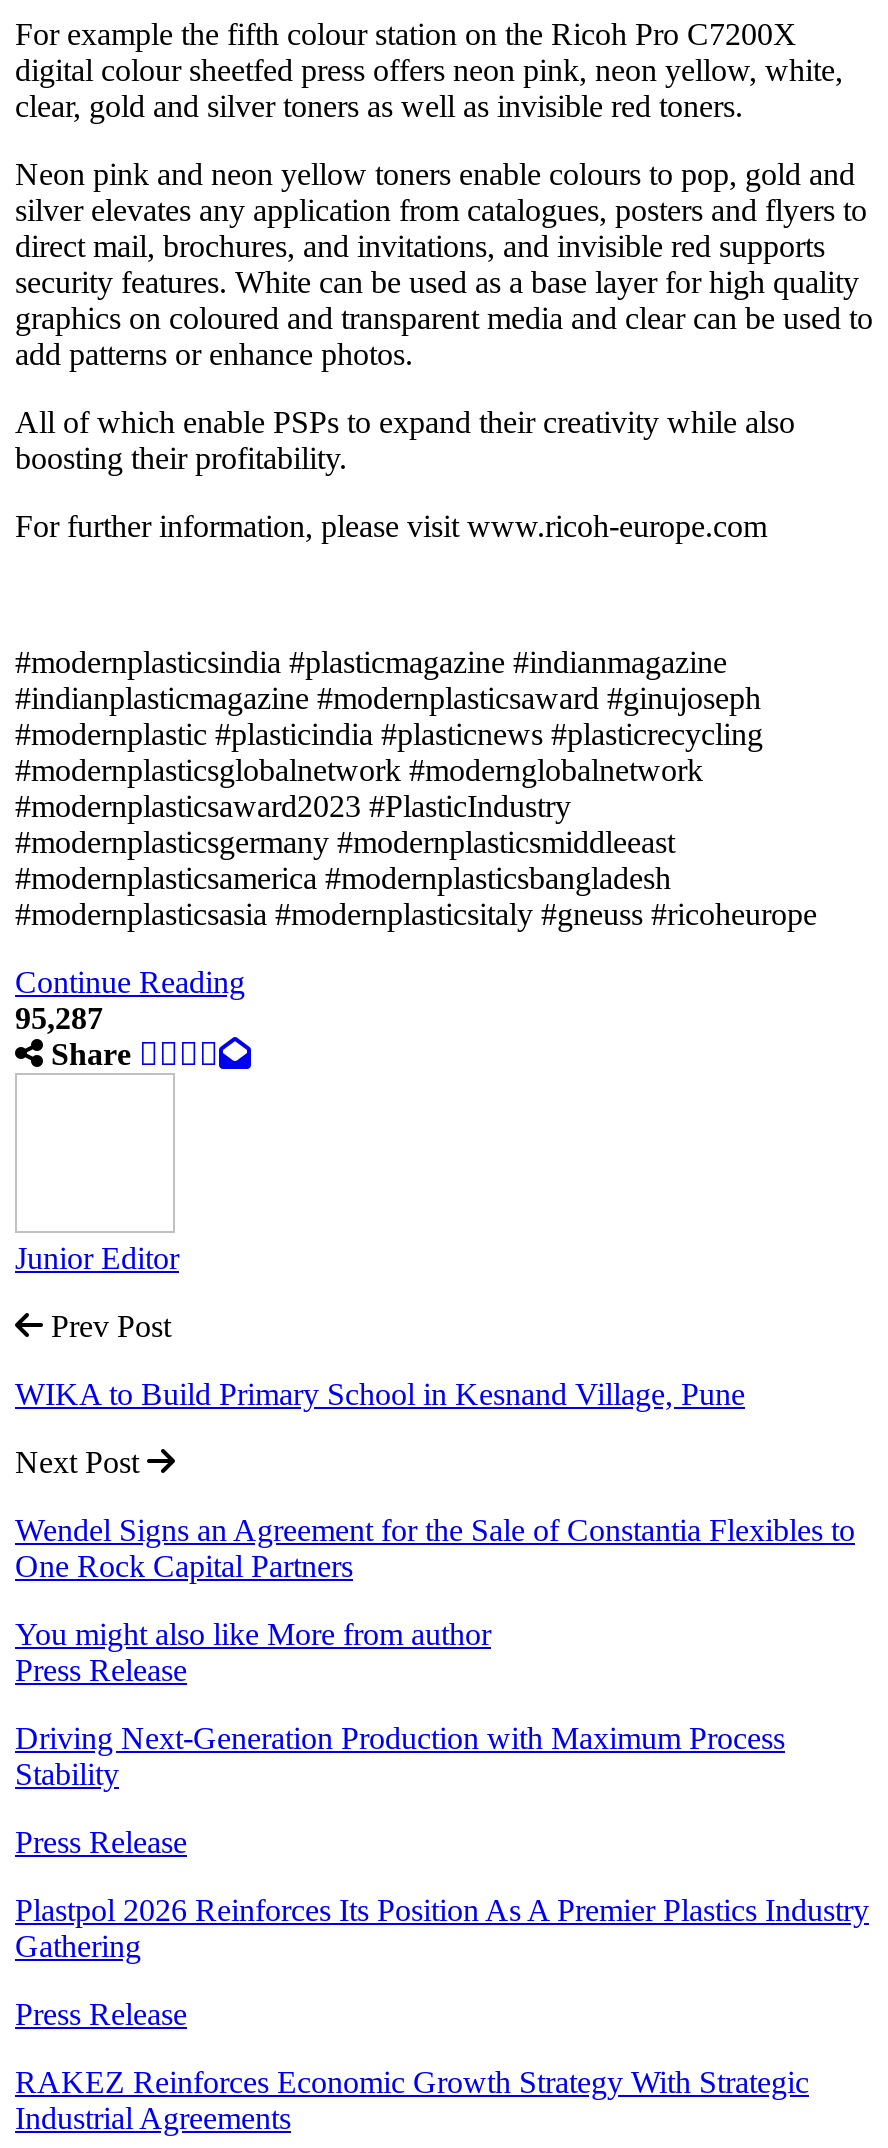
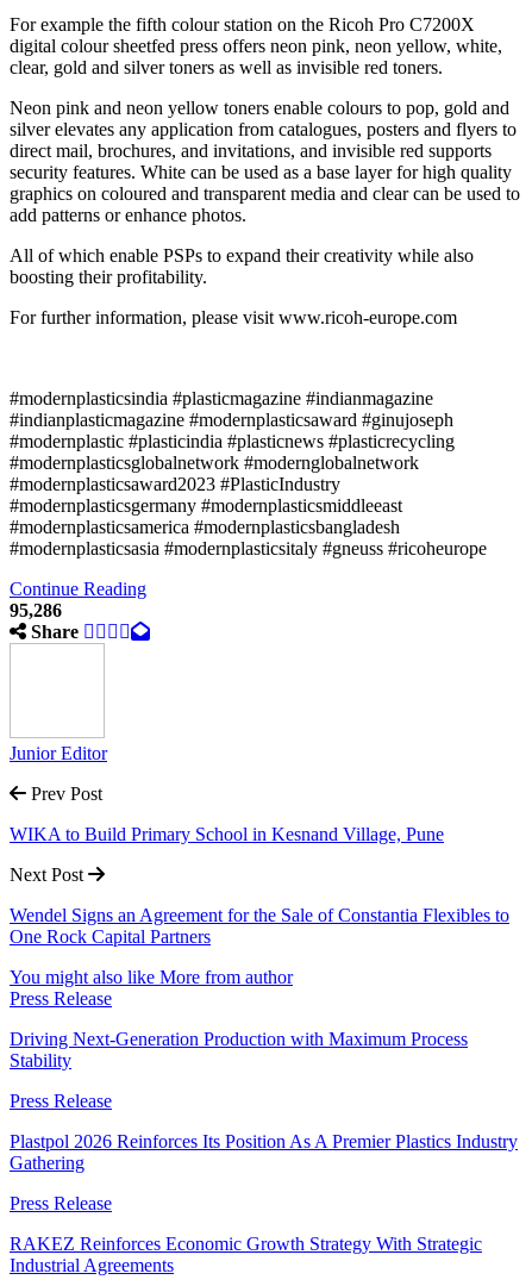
[15,1001,103,1035] 95,287 -> [10,600,62,621] 95,286

